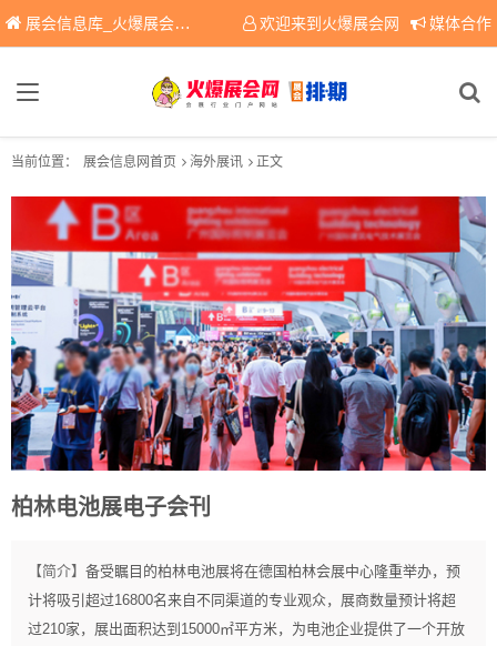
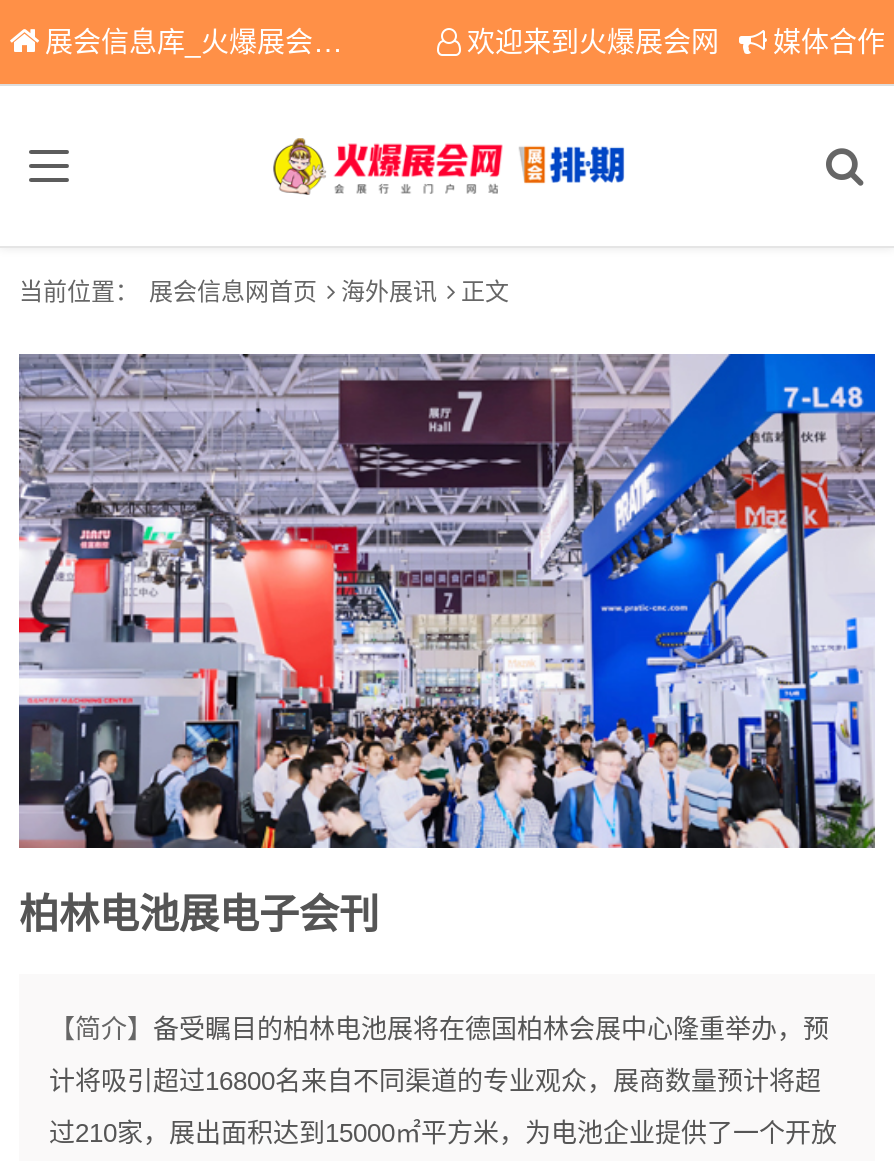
[10,195,487,472] [image] -> [17,352,877,850] [image]

